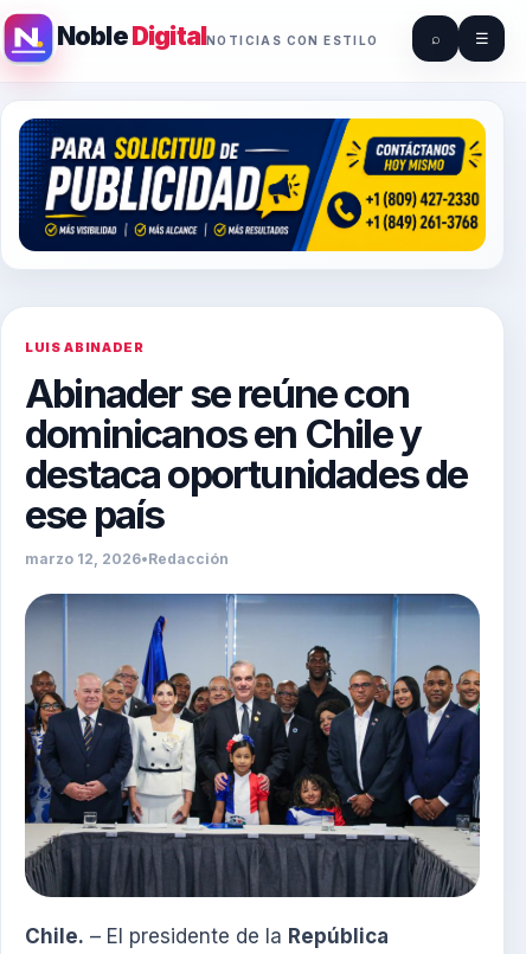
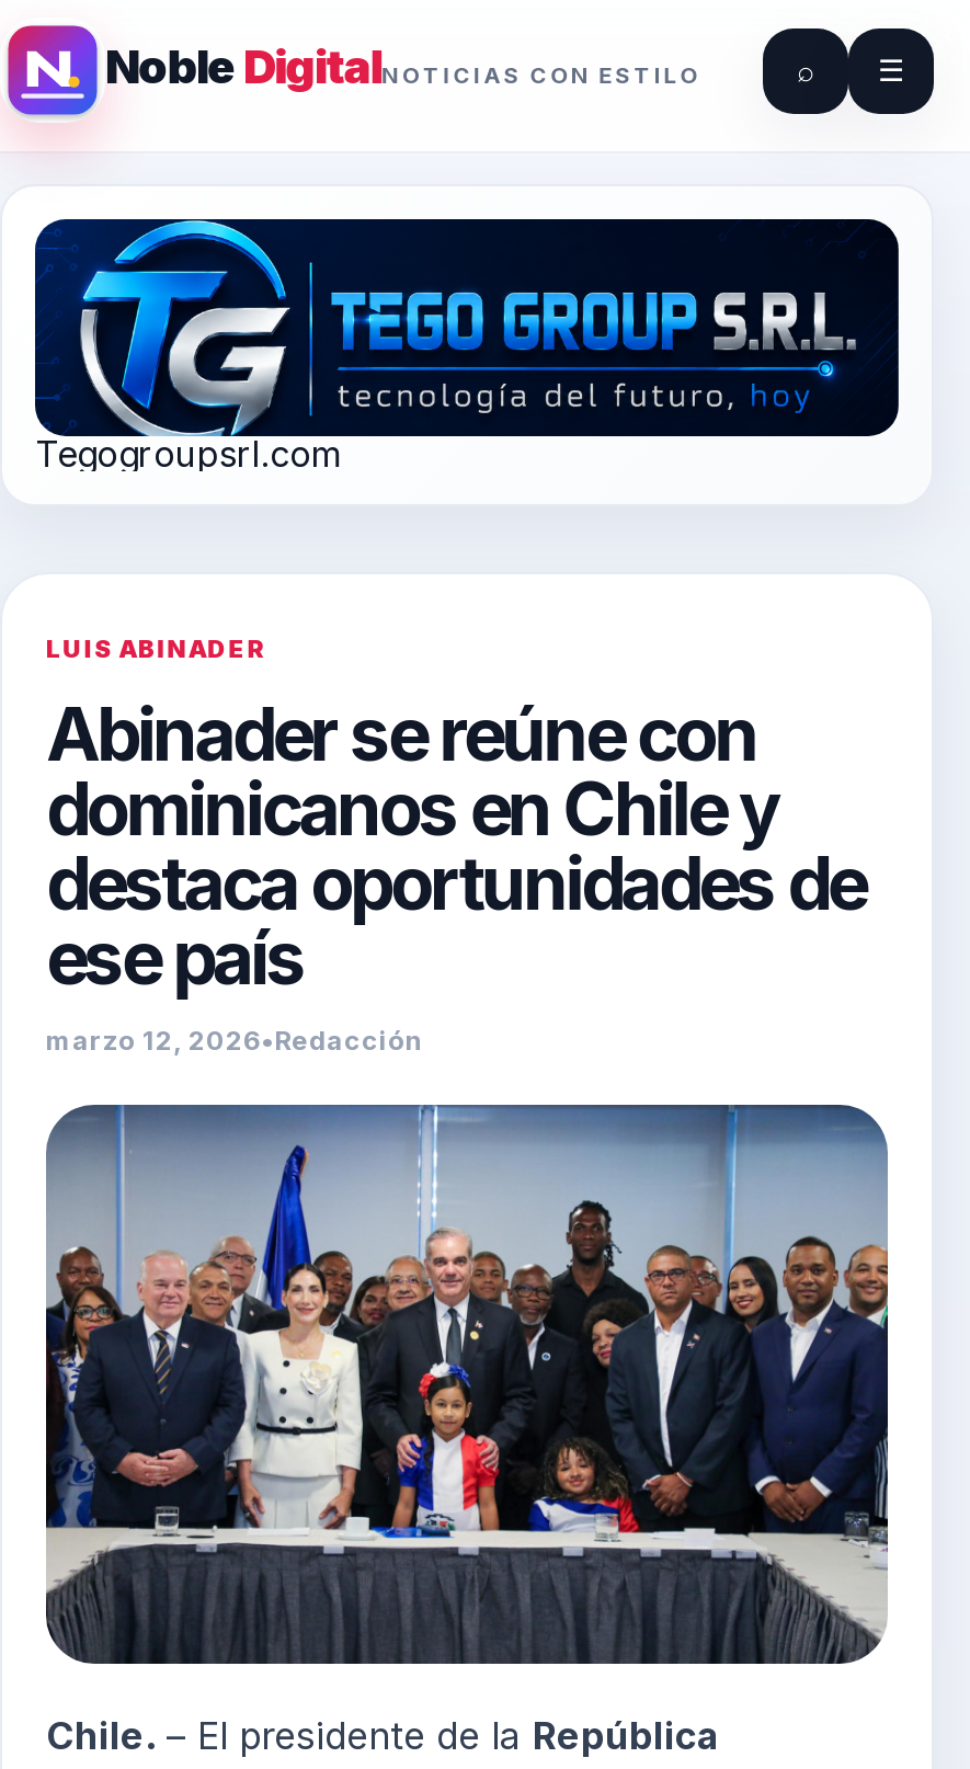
none -> [35,431,342,475] Tegogroupsrl.com
[19,117,487,252] [image] -> [79,217,901,465] [image]

